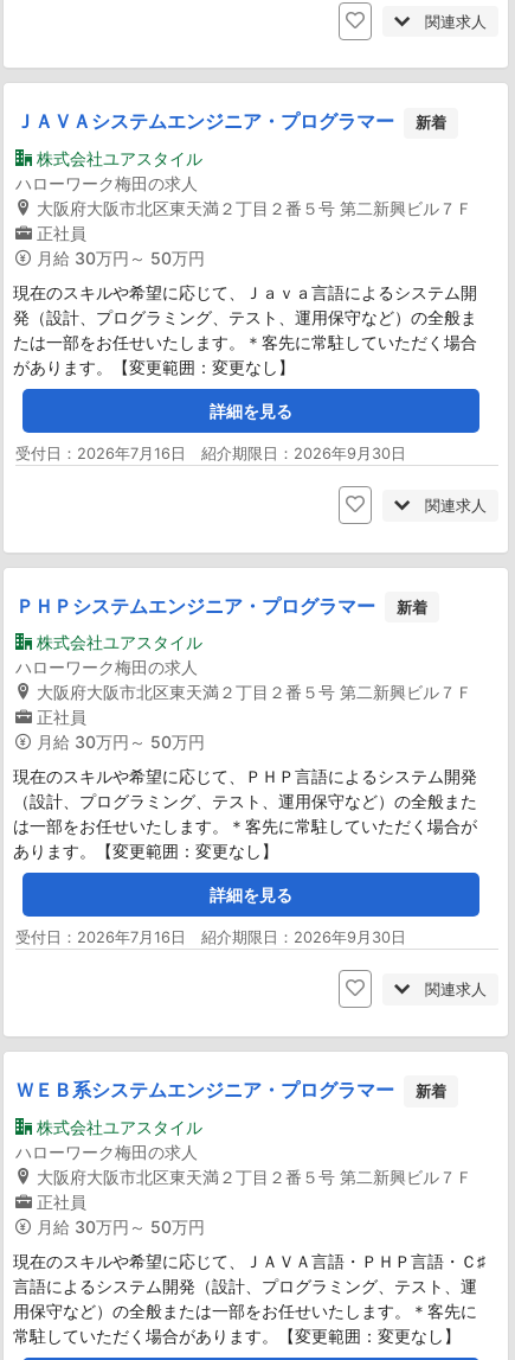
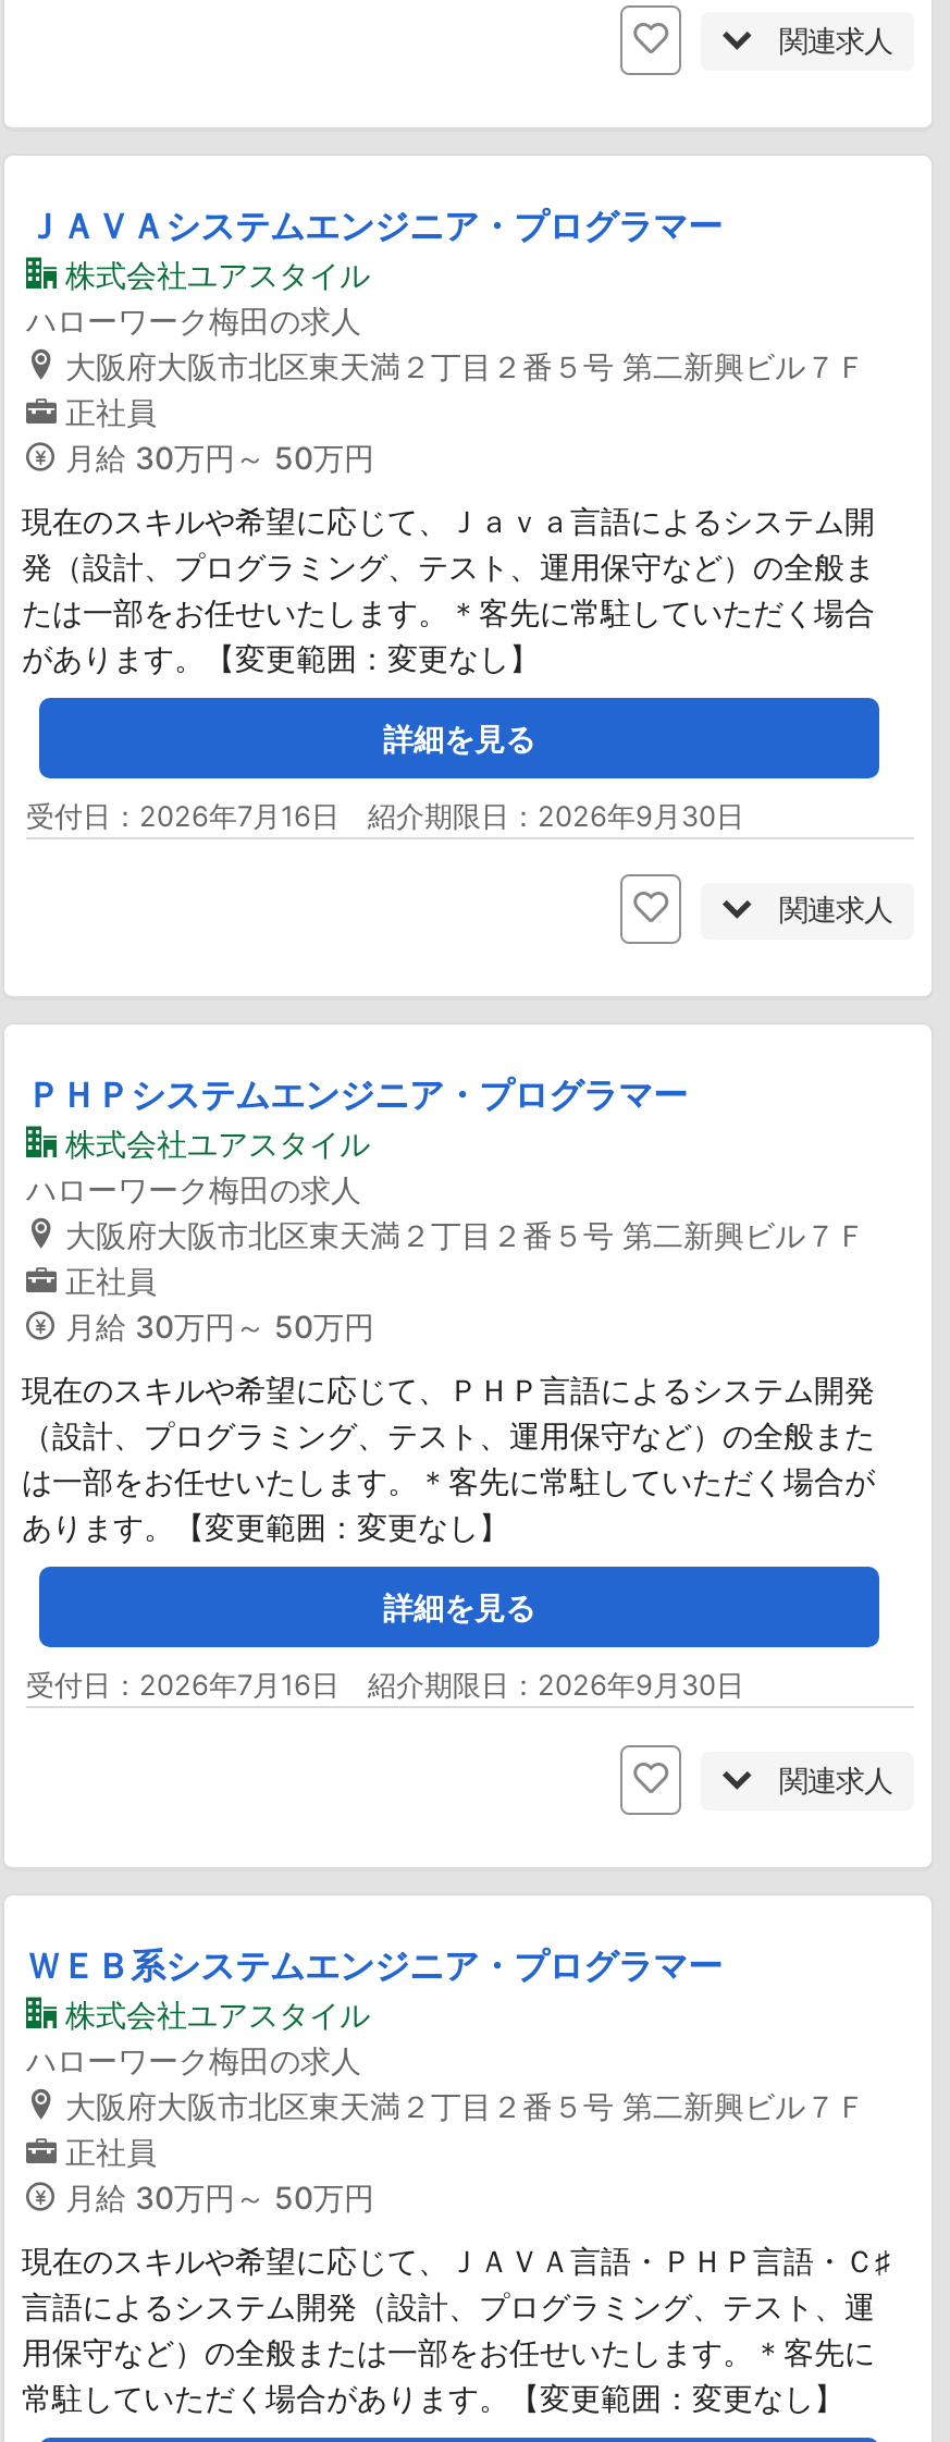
[416,113,446,132] 新着 -> none
[397,597,427,616] 新着 -> none
[416,1081,446,1100] 新着 -> none

